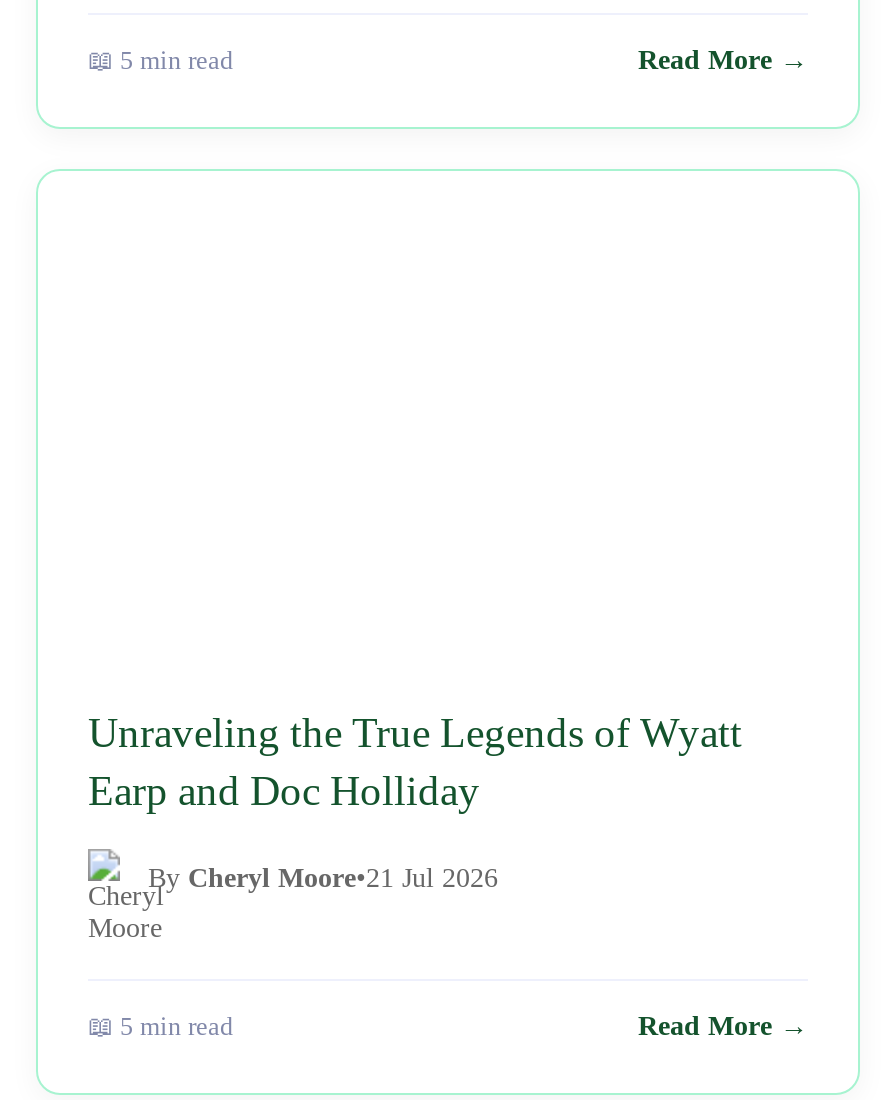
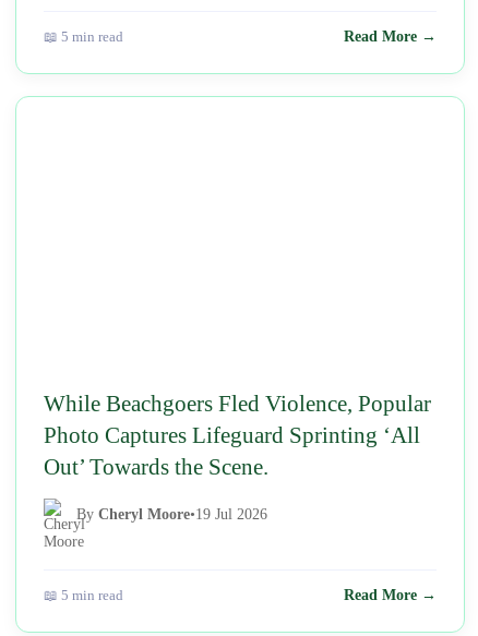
[88,708,742,812] Unraveling the True Legends of Wyatt | Earp and Doc Holliday -> [44,390,431,478] While Beachgoers Fled Violence, Popular | Photo Captures Lifeguard Sprinting ‘All | Out’ Towards the Scene.
[148,862,498,892] By Cheryl Moore•21 Jul 2026 -> [76,506,267,522] By Cheryl Moore•19 Jul 2026

